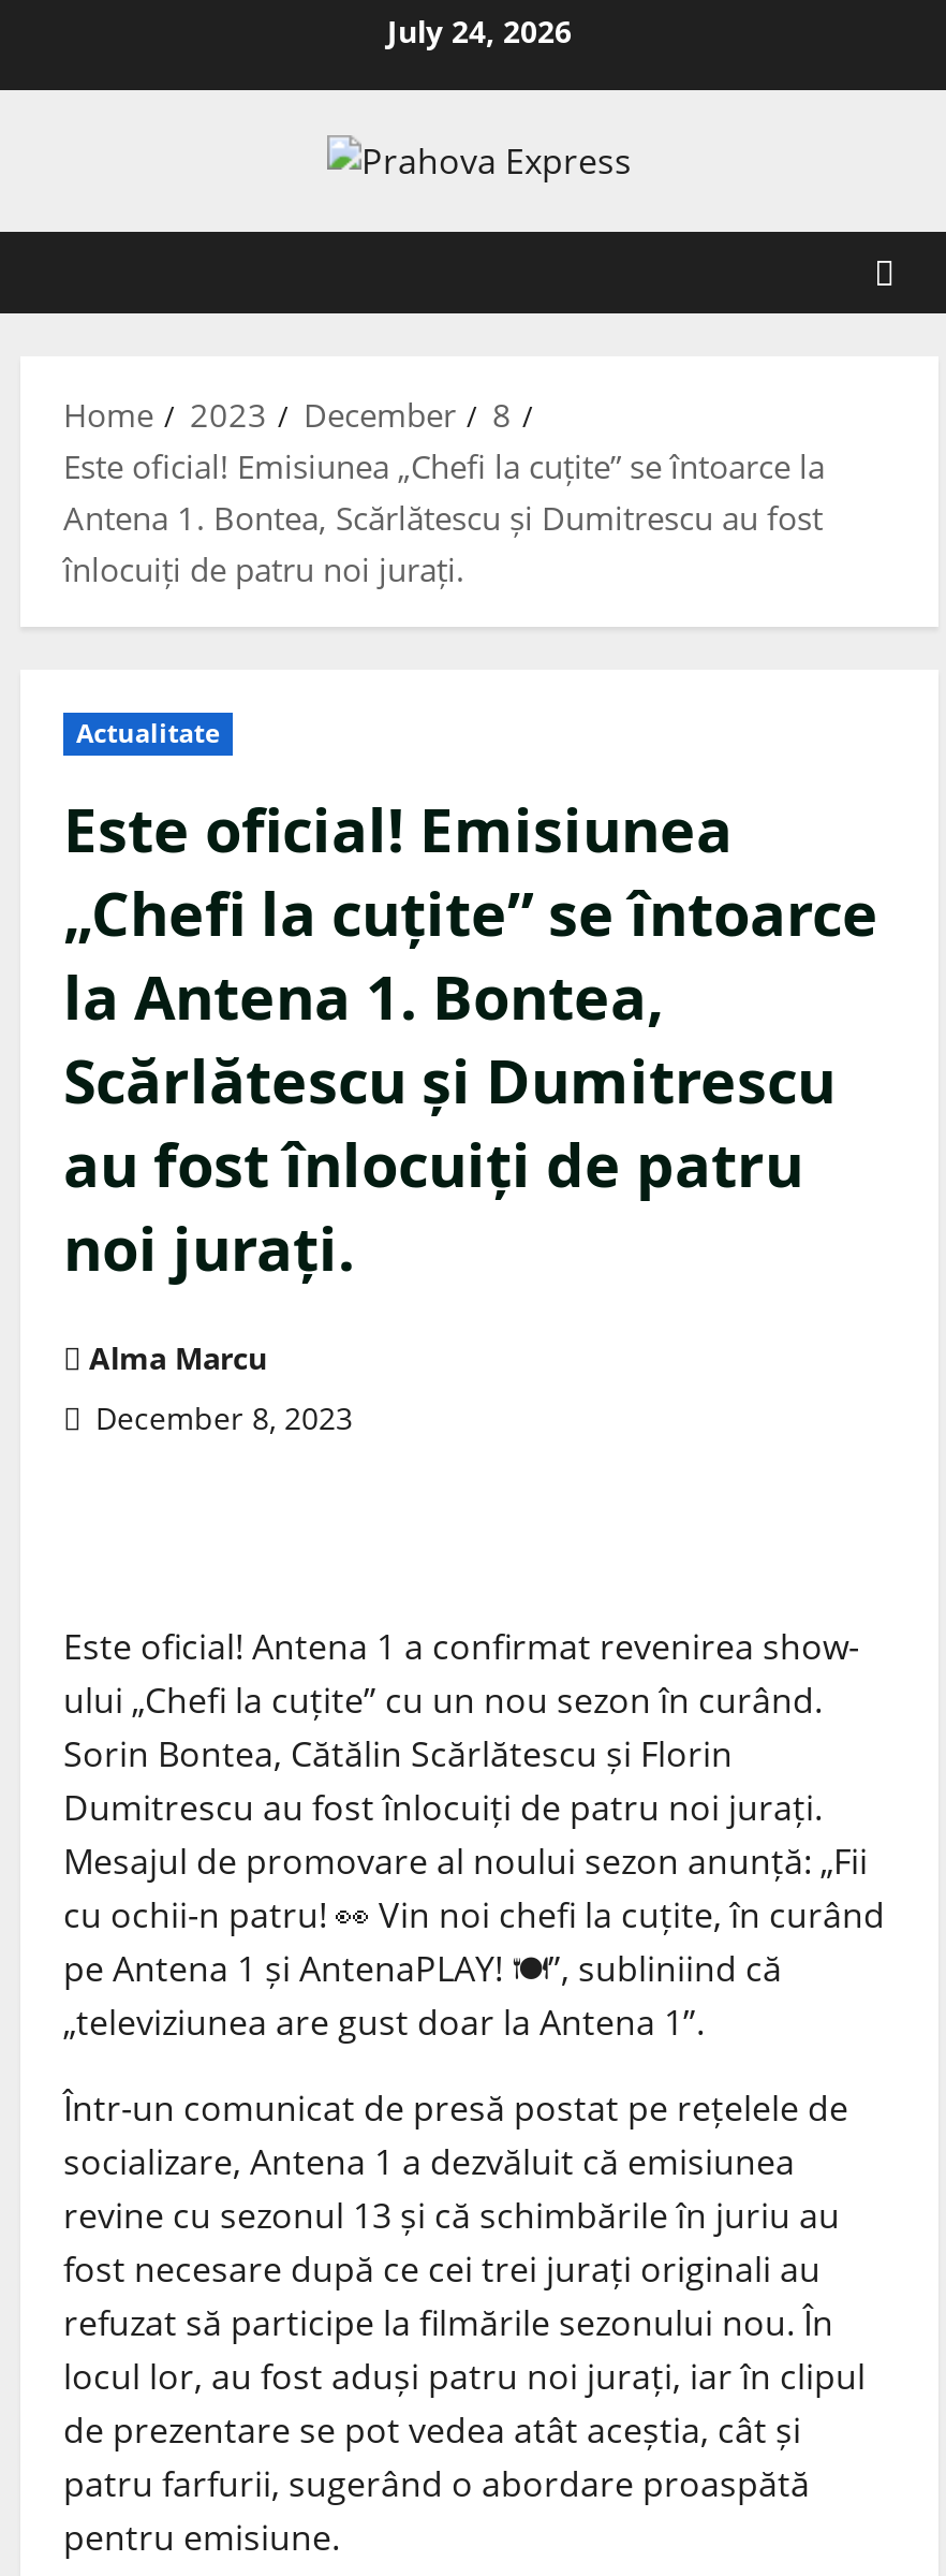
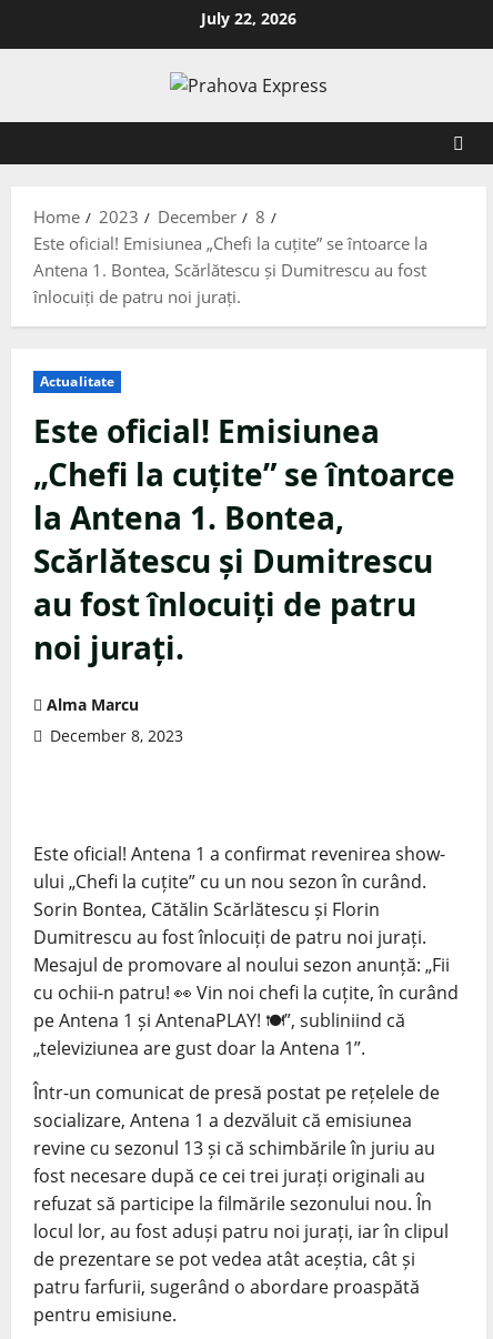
[387,11,572,52] July 24, 2026 -> [201,8,296,29] July 22, 2026

